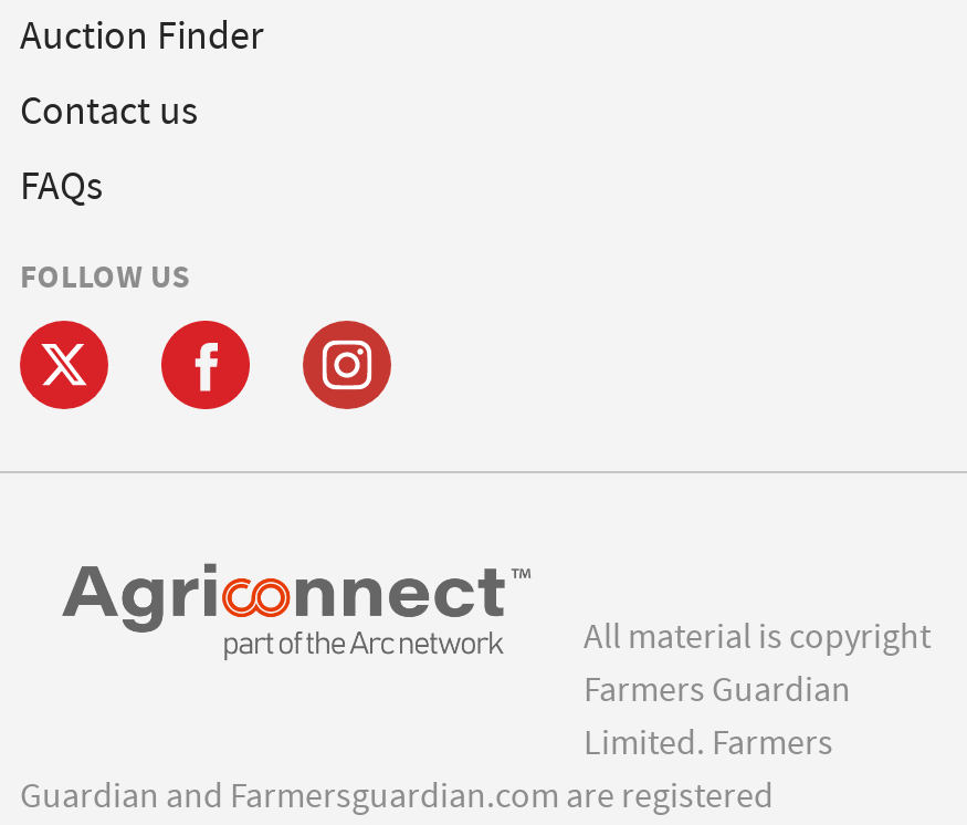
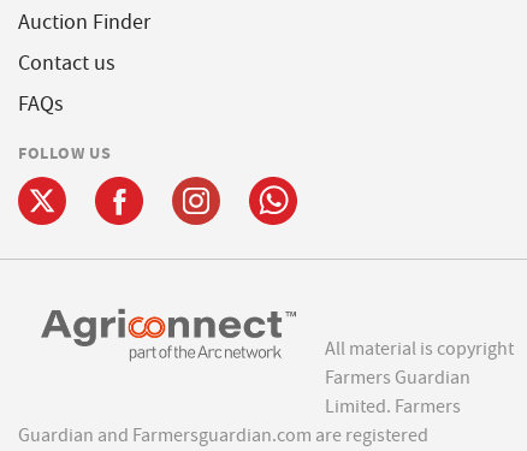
none -> [248,176,298,226] [image]

